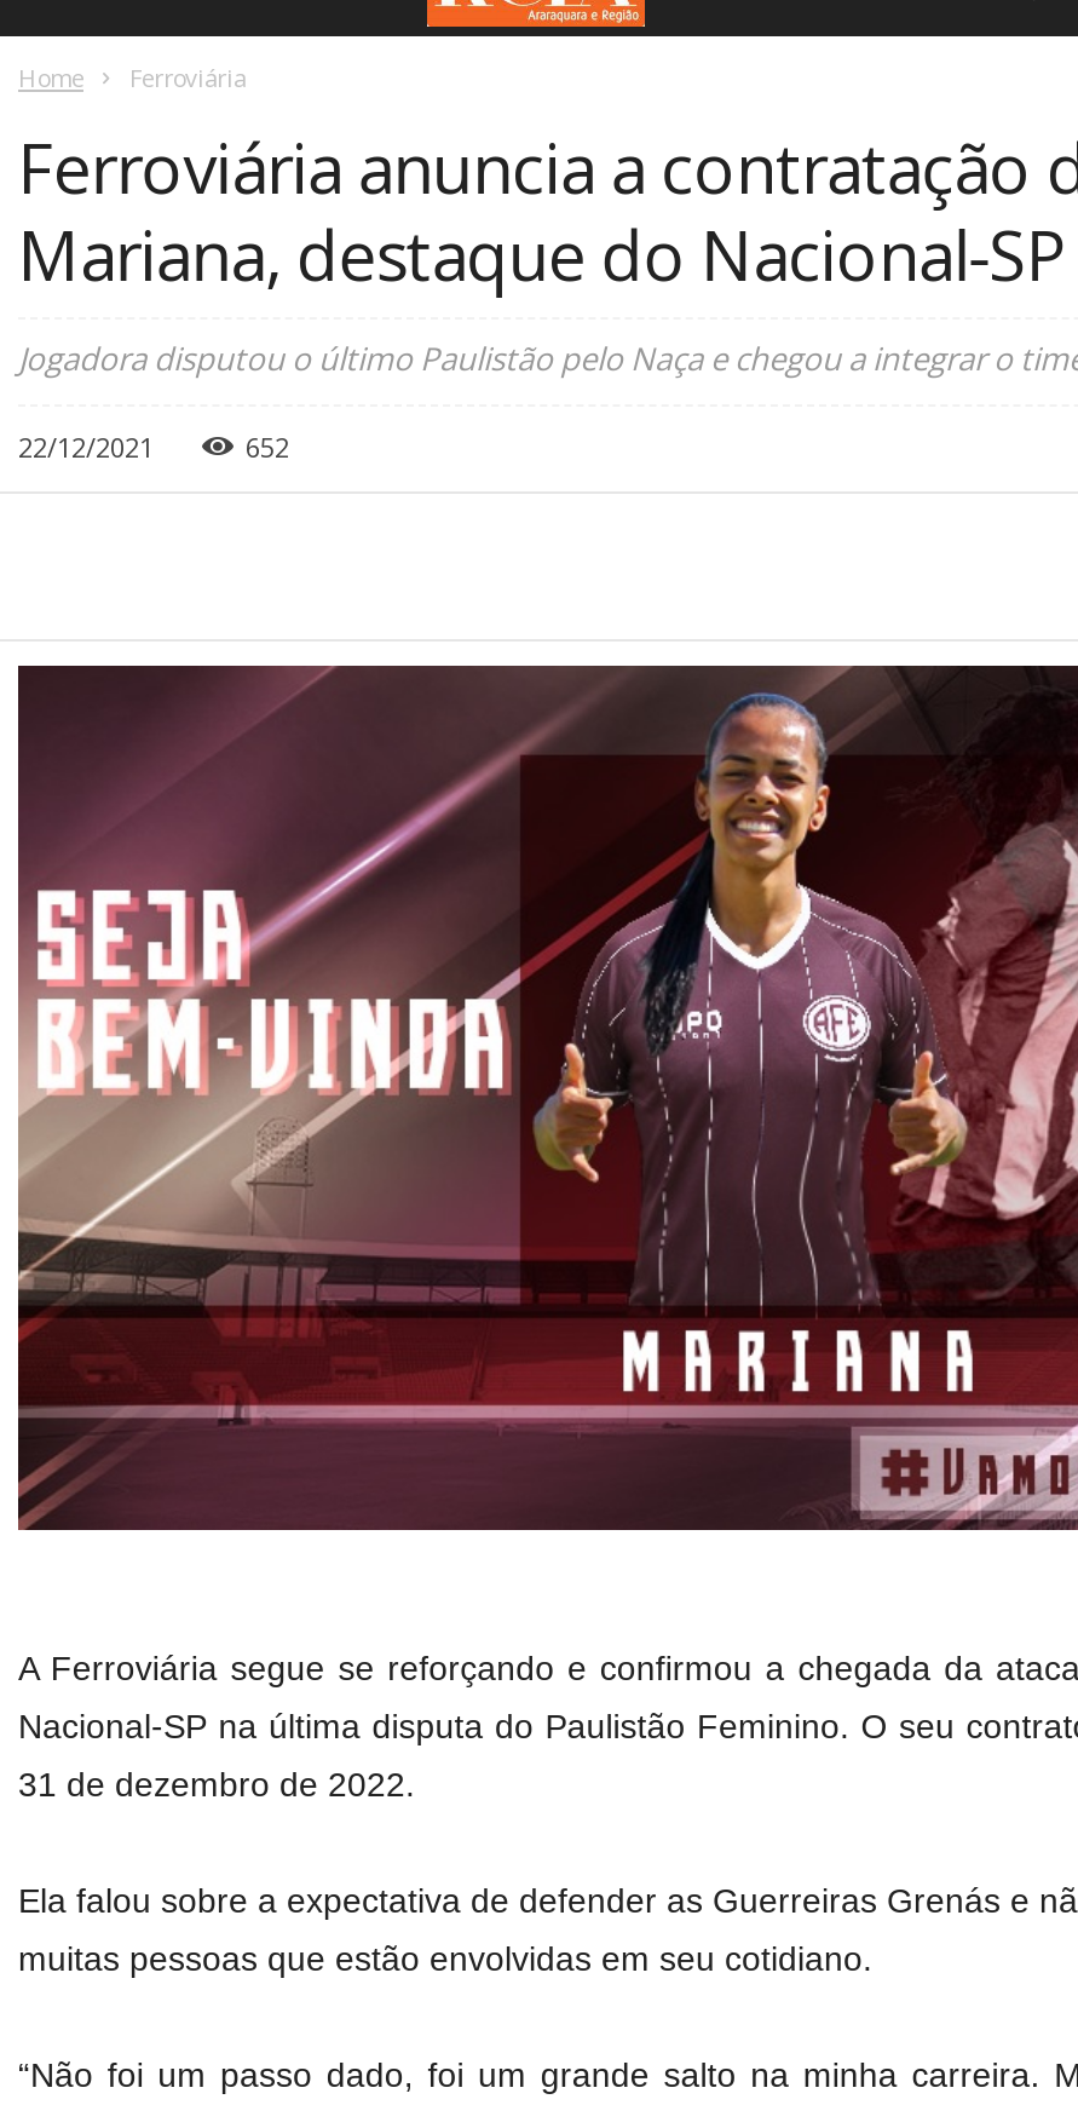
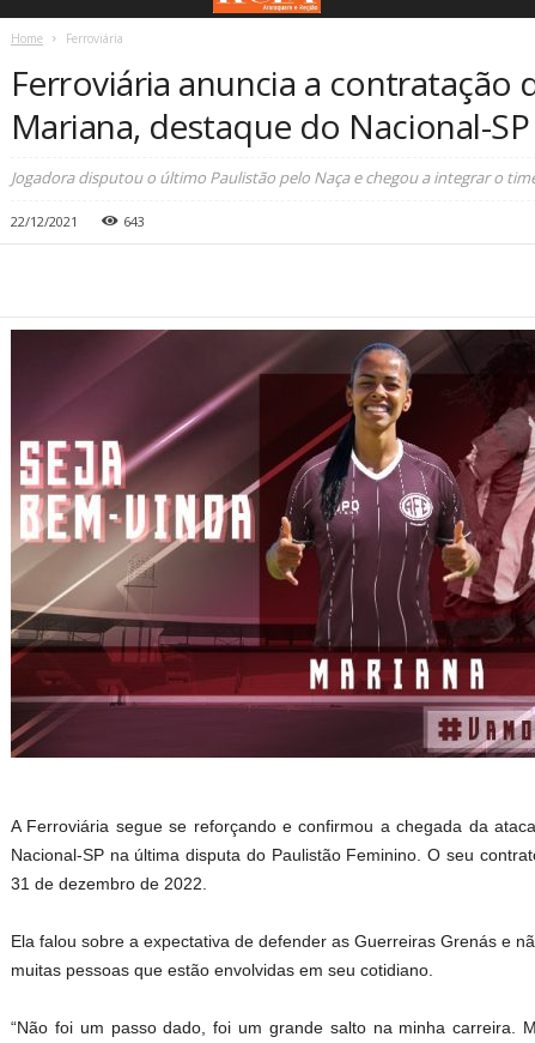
[246,429,289,465] 652 -> [123,212,145,230] 643

